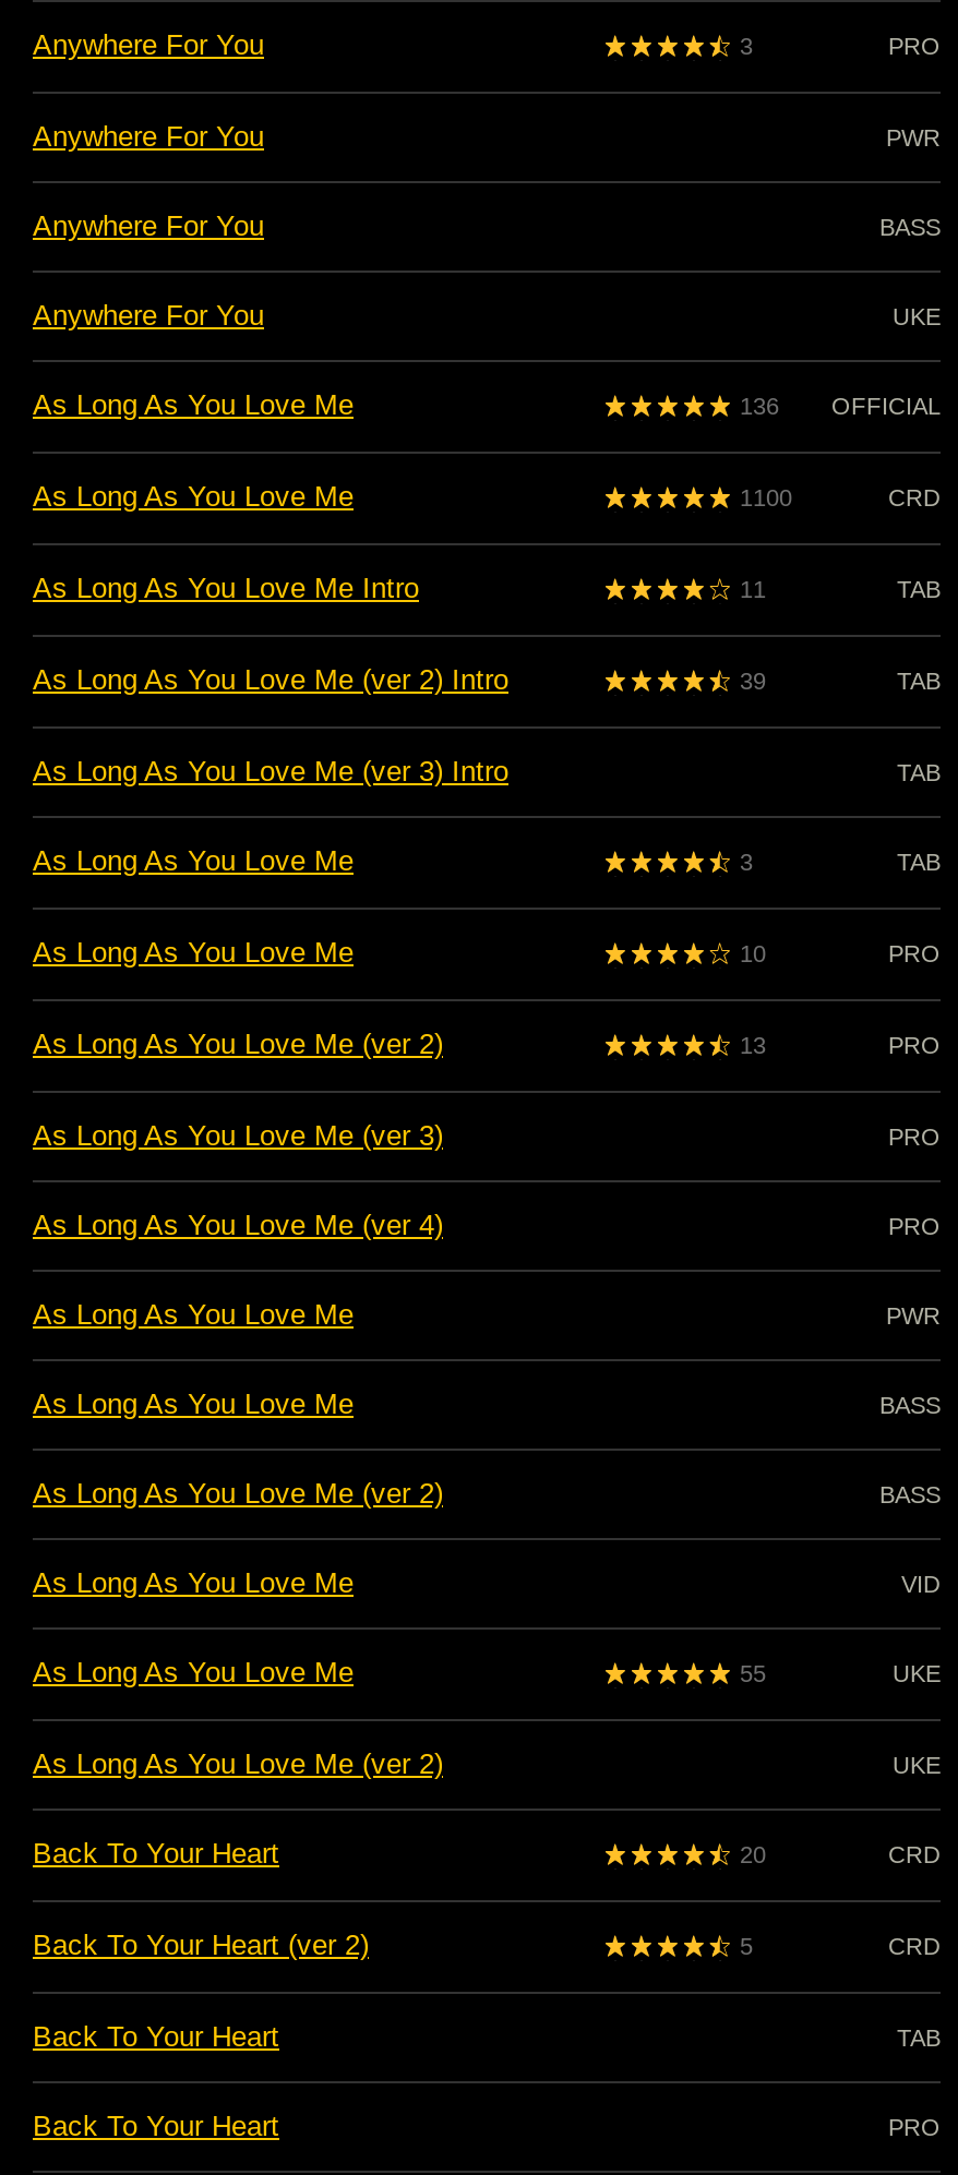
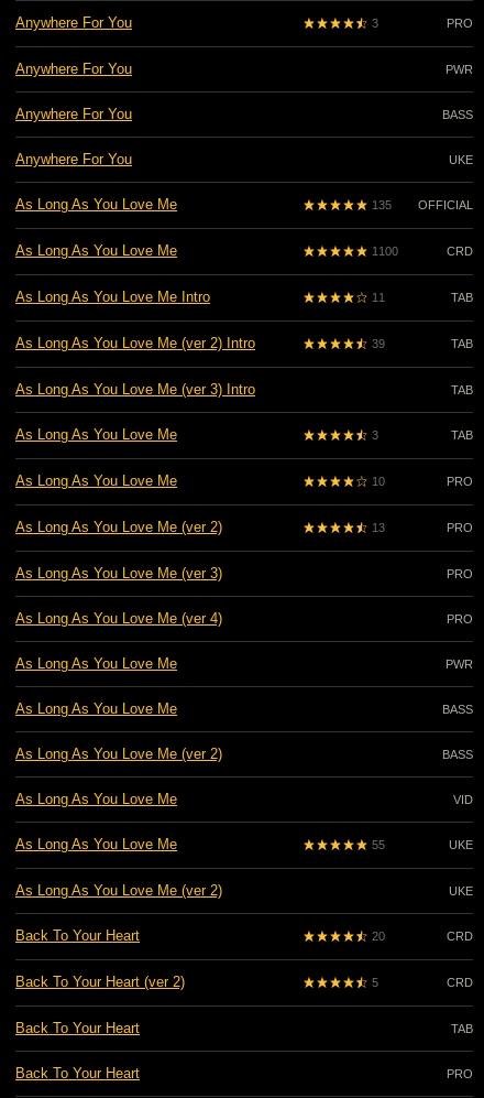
[740,393,941,419] 136 OFFICIAL -> [372,198,473,212] 135 OFFICIAL

